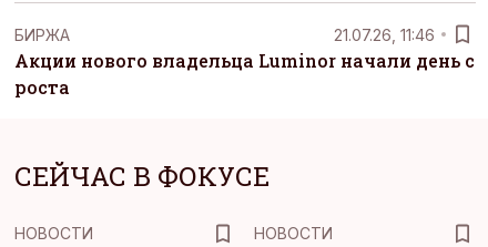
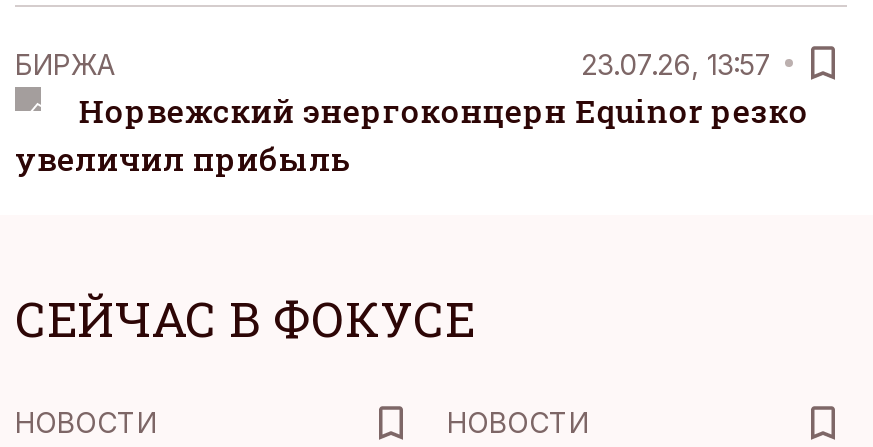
[14,25,475,99] 21.07.26, 11:46 | Акции нового владельца Luminor начали день с | роста -> [15,46,809,179] 23.07.26, 13:57 | Норвежский энергоконцерн Equinor резко | увеличил прибыль

